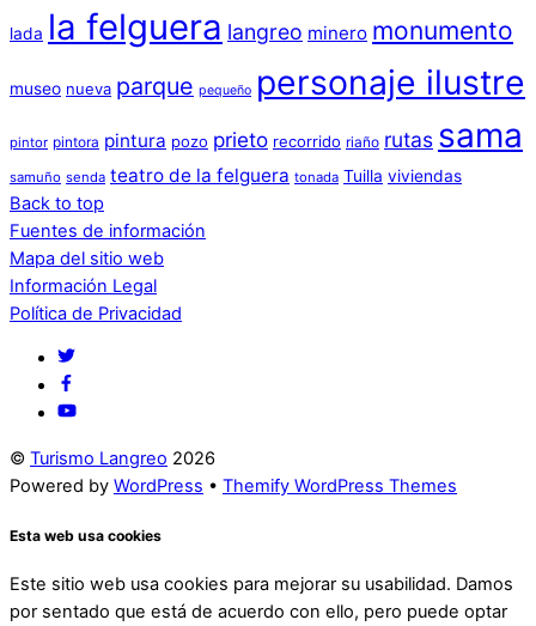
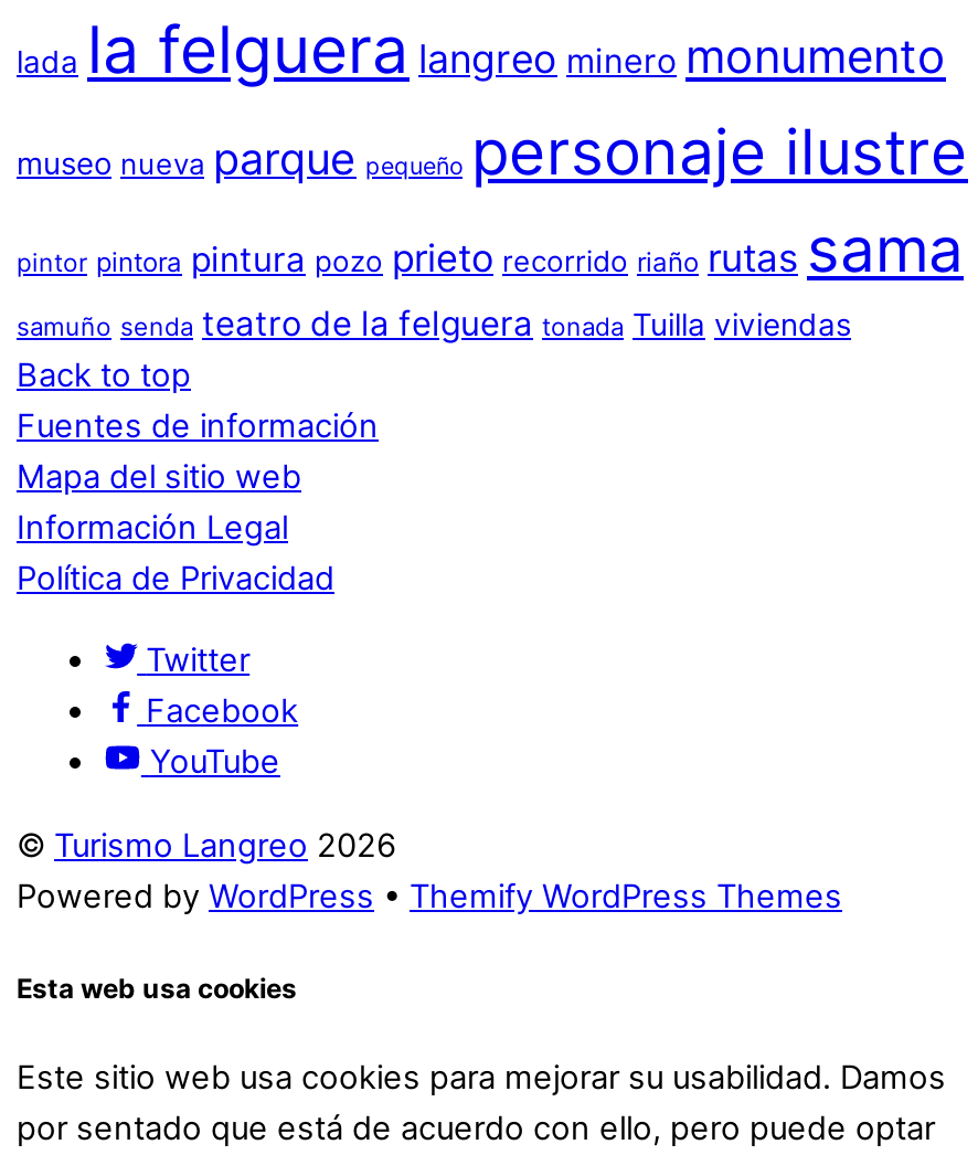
none -> [146,641,298,782] Twitter | Facebook | YouTube

